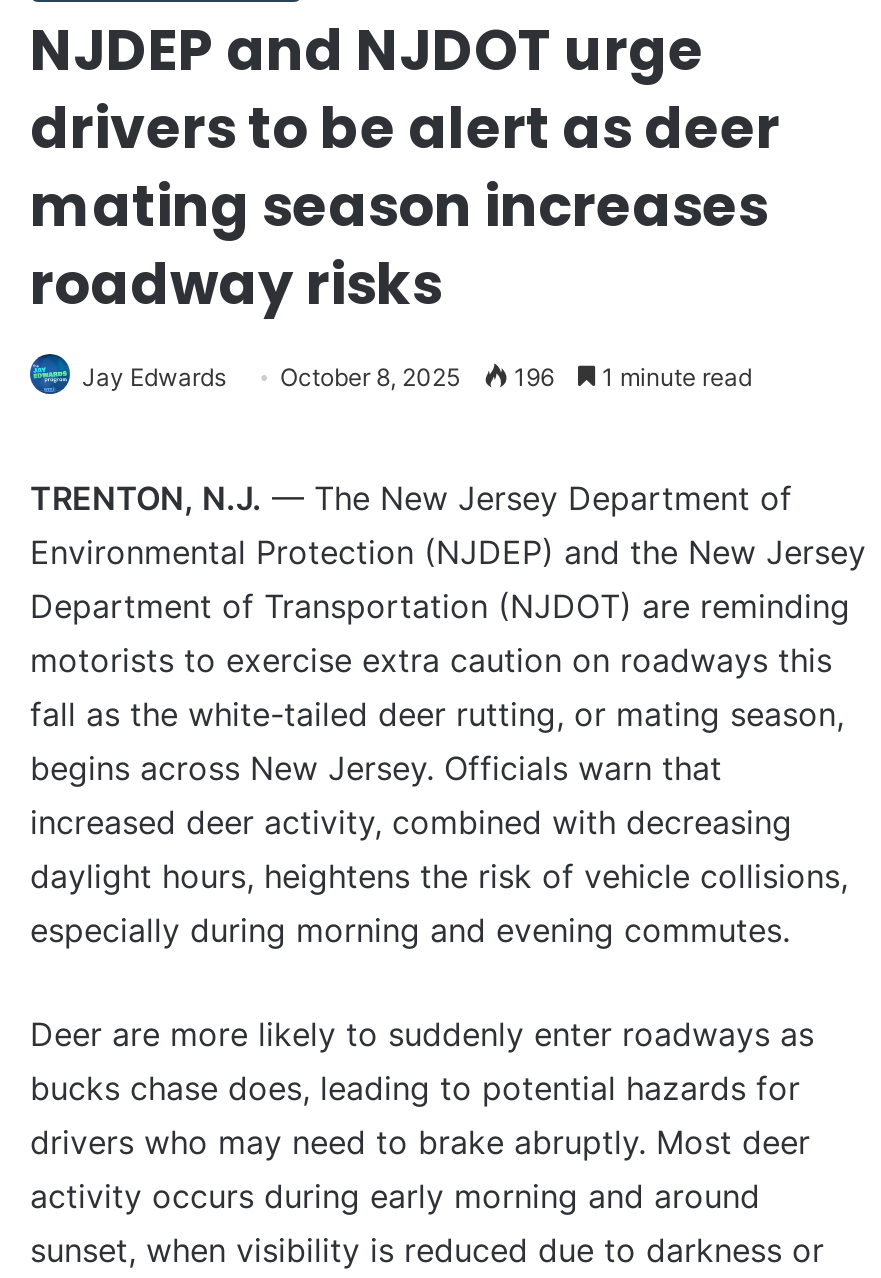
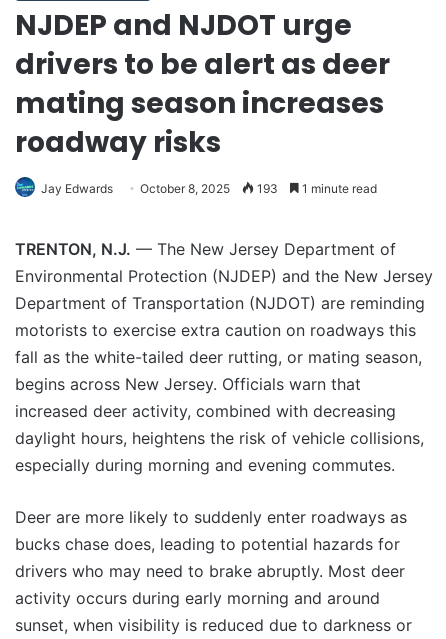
[82,362,752,392] Jay Edwards October 8, 2025 196 1 minute read -> [41,181,377,196] Jay Edwards October 8, 2025 193 1 minute read

